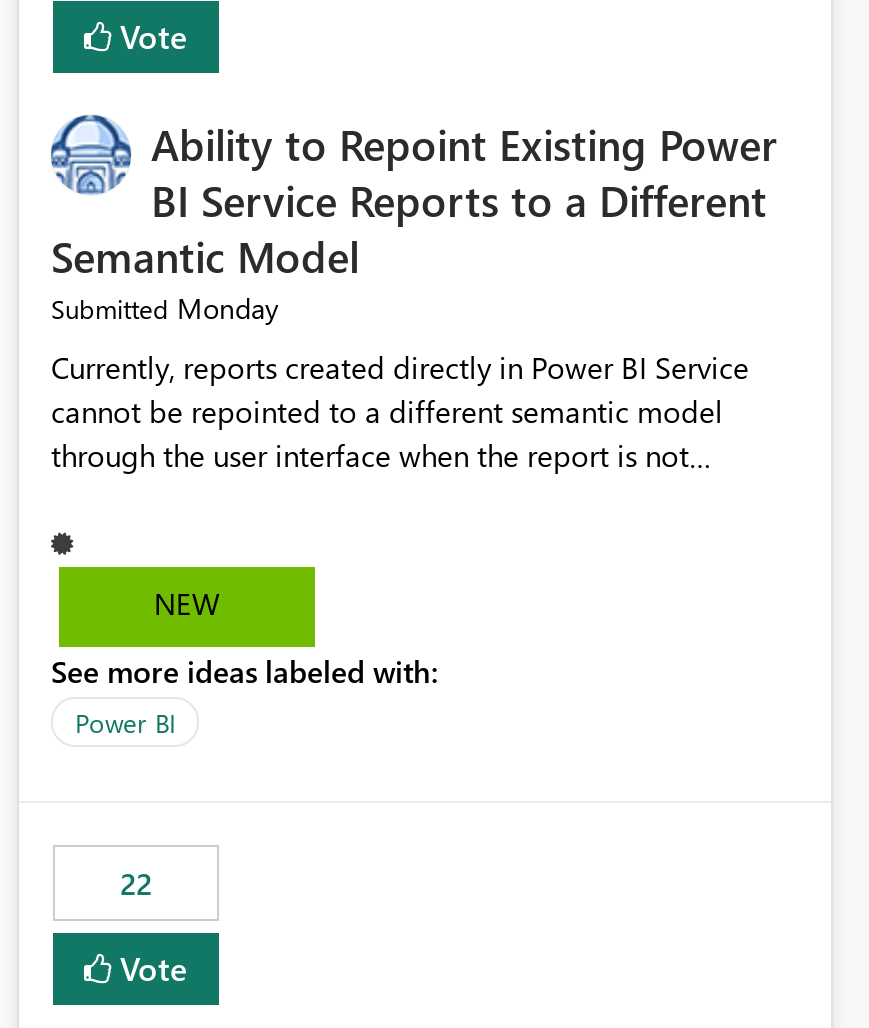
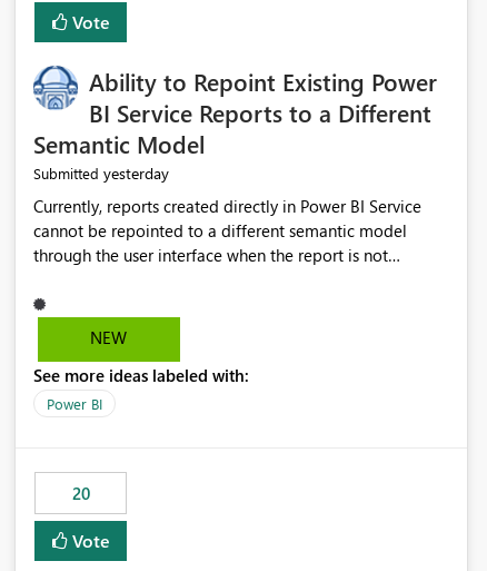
[51,290,279,328] Submitted Monday -> [33,163,169,184] Submitted yesterday
[120,864,152,904] 22 -> [72,482,90,505] 20

